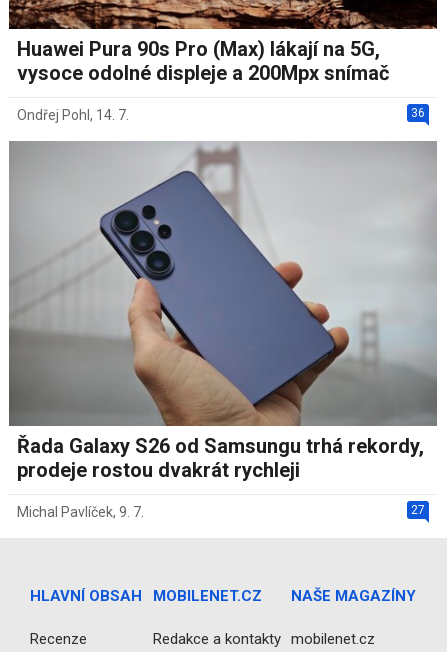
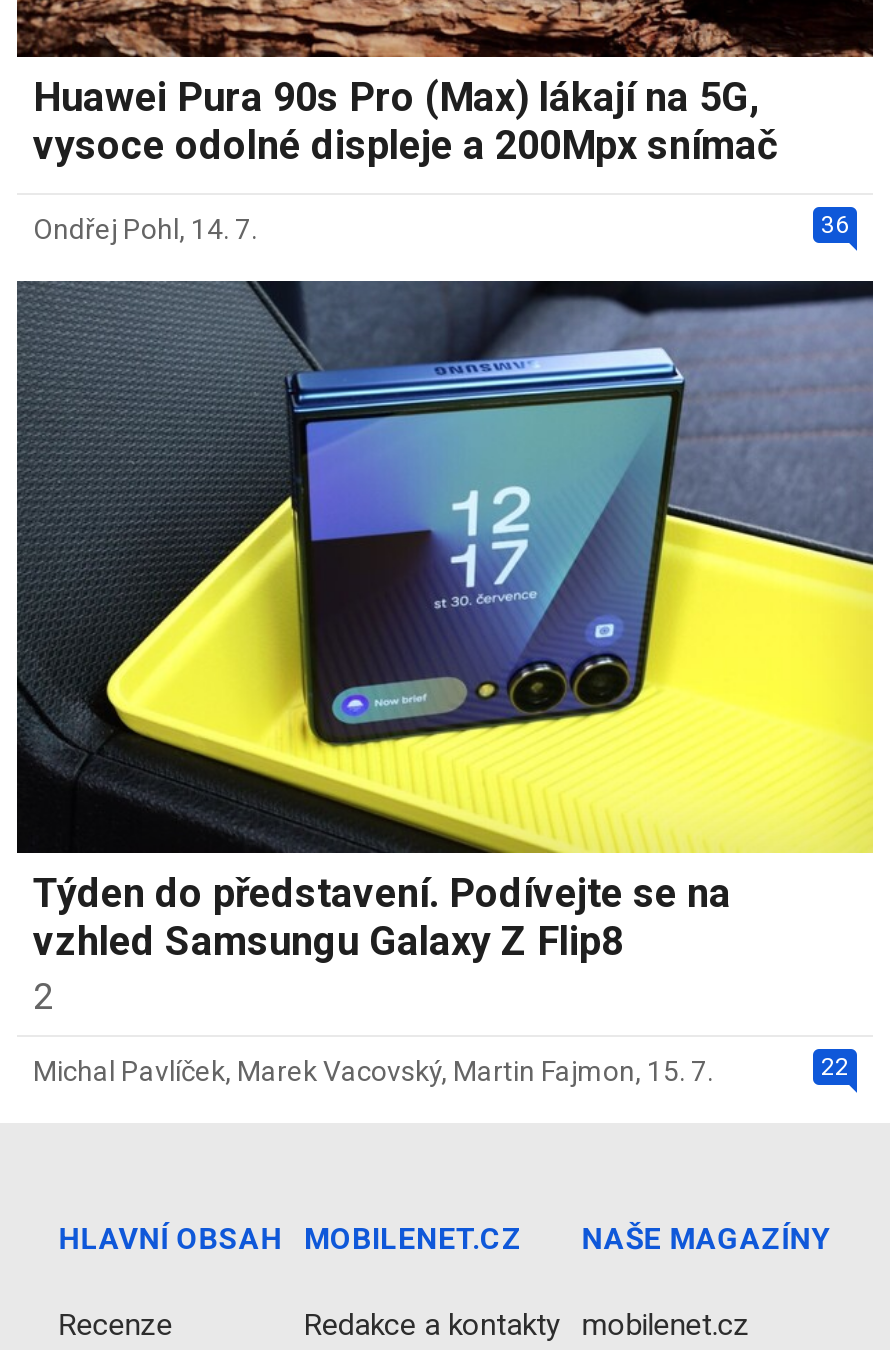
[9,141,438,482] [image] | Řada Galaxy S26 od Samsungu trhá rekordy, | prodeje rostou dvakrát rychleji -> [17,280,875,1016] [image] | Týden do představení. Podívejte se na | vzhled Samsungu Galaxy Z Flip8 | 2
[17,503,425,520] 27 | Michal Pavlíček, 9. 7. -> [33,1052,849,1086] 22 | Michal Pavlíček, Marek Vacovský, Martin Fajmon, 15. 7.

